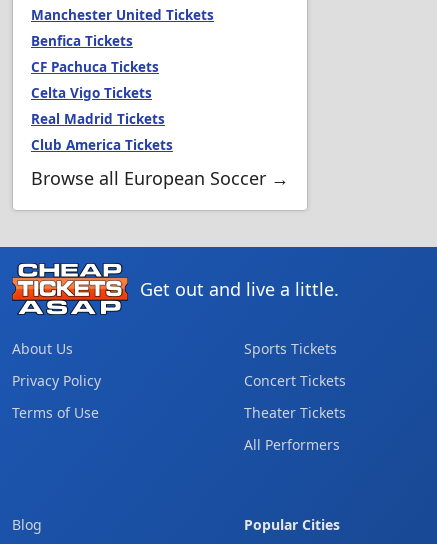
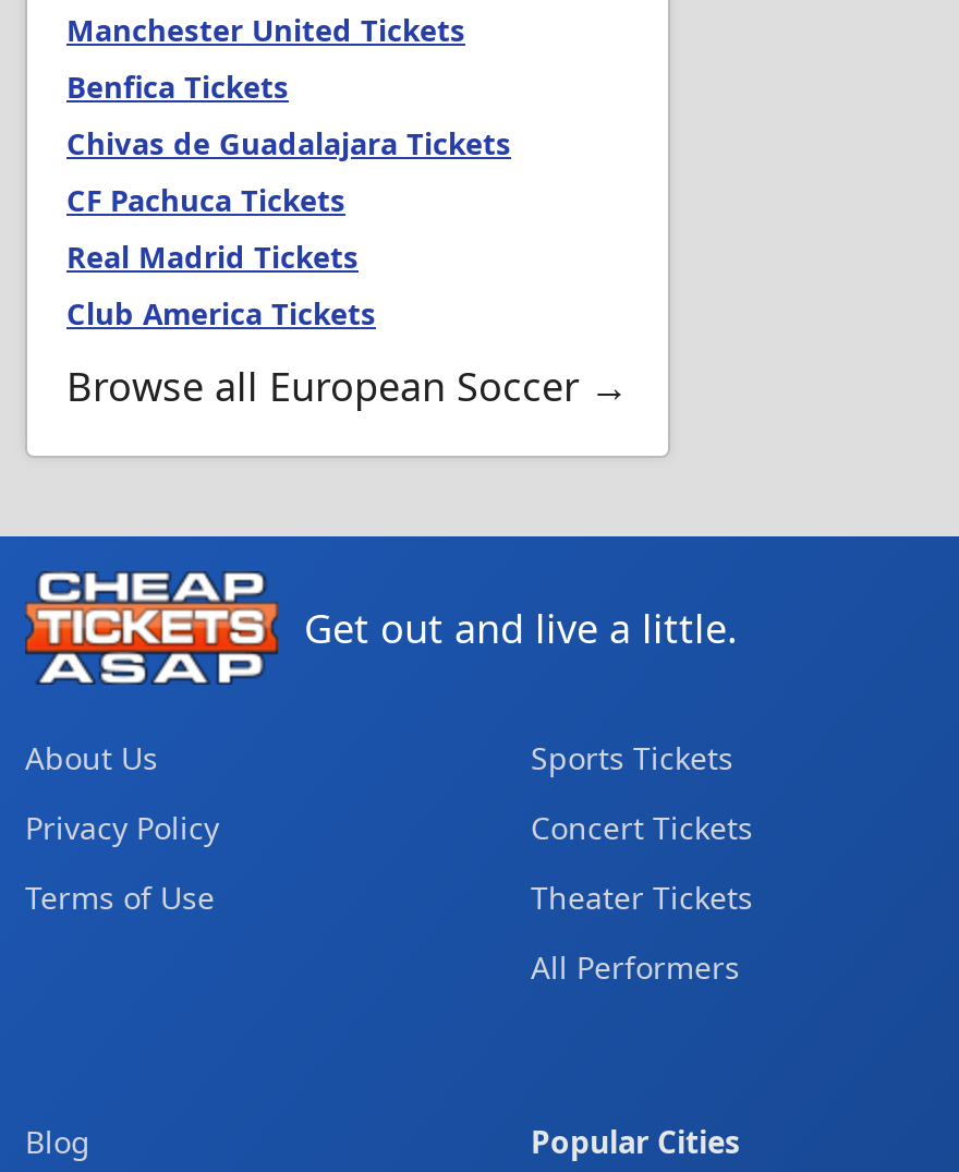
none -> [66,124,511,164] Chivas de Guadalajara Tickets
moved [31,58,159,76] -> [66,181,345,220]: CF Pachuca Tickets
[31,84,152,102] Celta Vigo Tickets -> none

